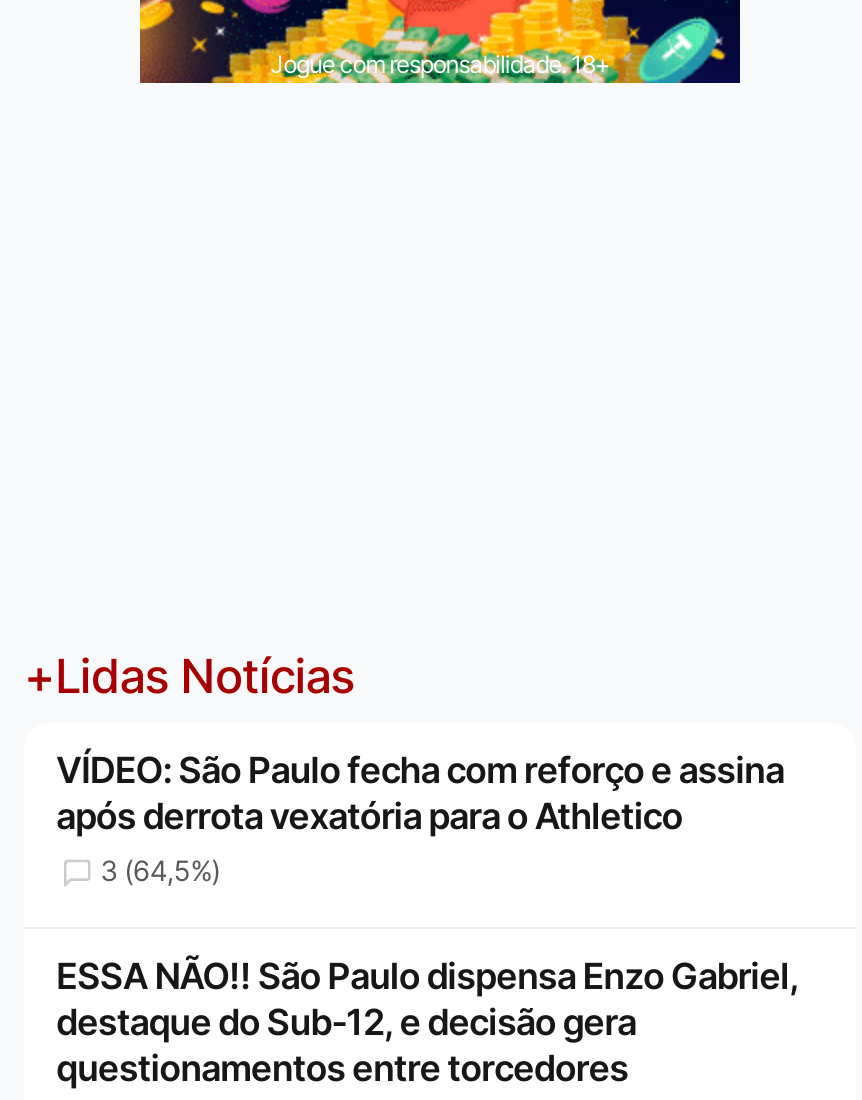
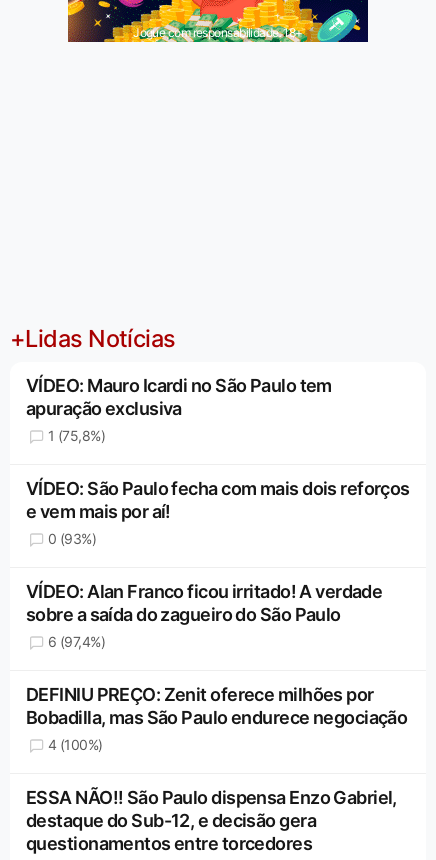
[56,749,784,887] VÍDEO: São Paulo fecha com reforço e assina | após derrota vexatória para o Athletico | 3 (64,5%) -> [26,375,410,753] VÍDEO: Mauro Icardi no São Paulo tem | apuração exclusiva | 1 (75,8%) | VÍDEO: São Paulo fecha com mais dois reforços | e vem mais por aí! | 0 (93%) | VÍDEO: Alan Franco ficou irritado! A verdade | sobre a saída do zagueiro do São Paulo | 6 (97,4%) | DEFINIU PREÇO: Zenit oferece milhões por | Bobadilla, mas São Paulo endurece negociação | 4 (100%)

